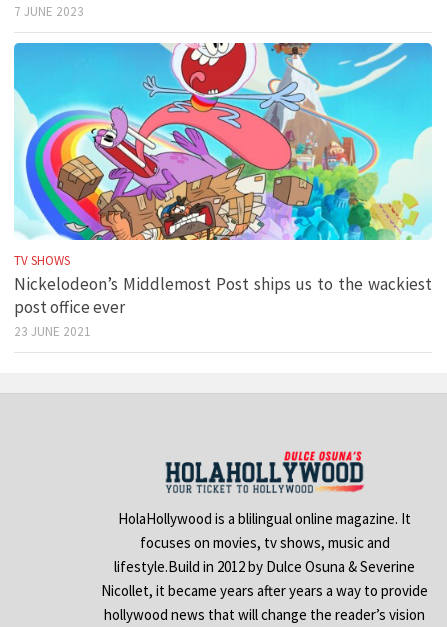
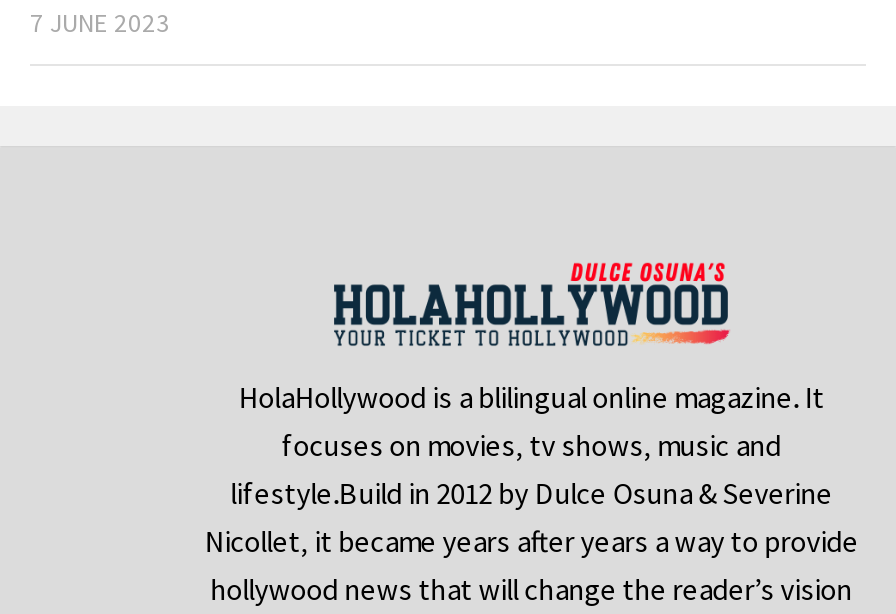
[13,42,433,340] [image] | TV SHOWS | Nickelodeon’s Middlemost Post ships us to the wackiest | post office ever | 23 JUNE 2021 -> none

